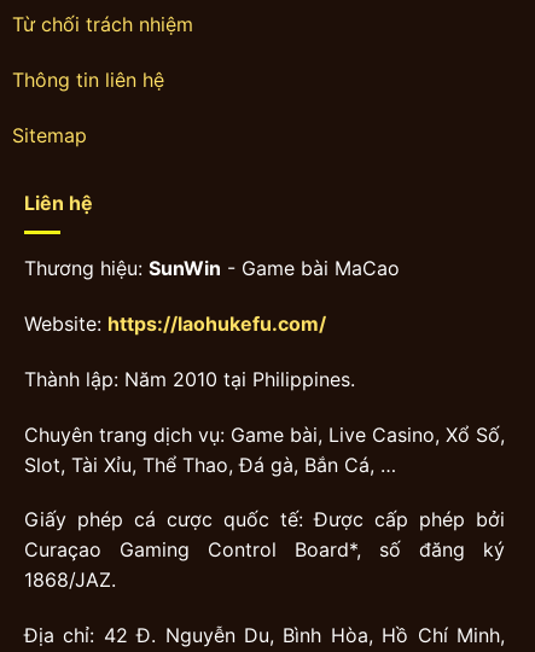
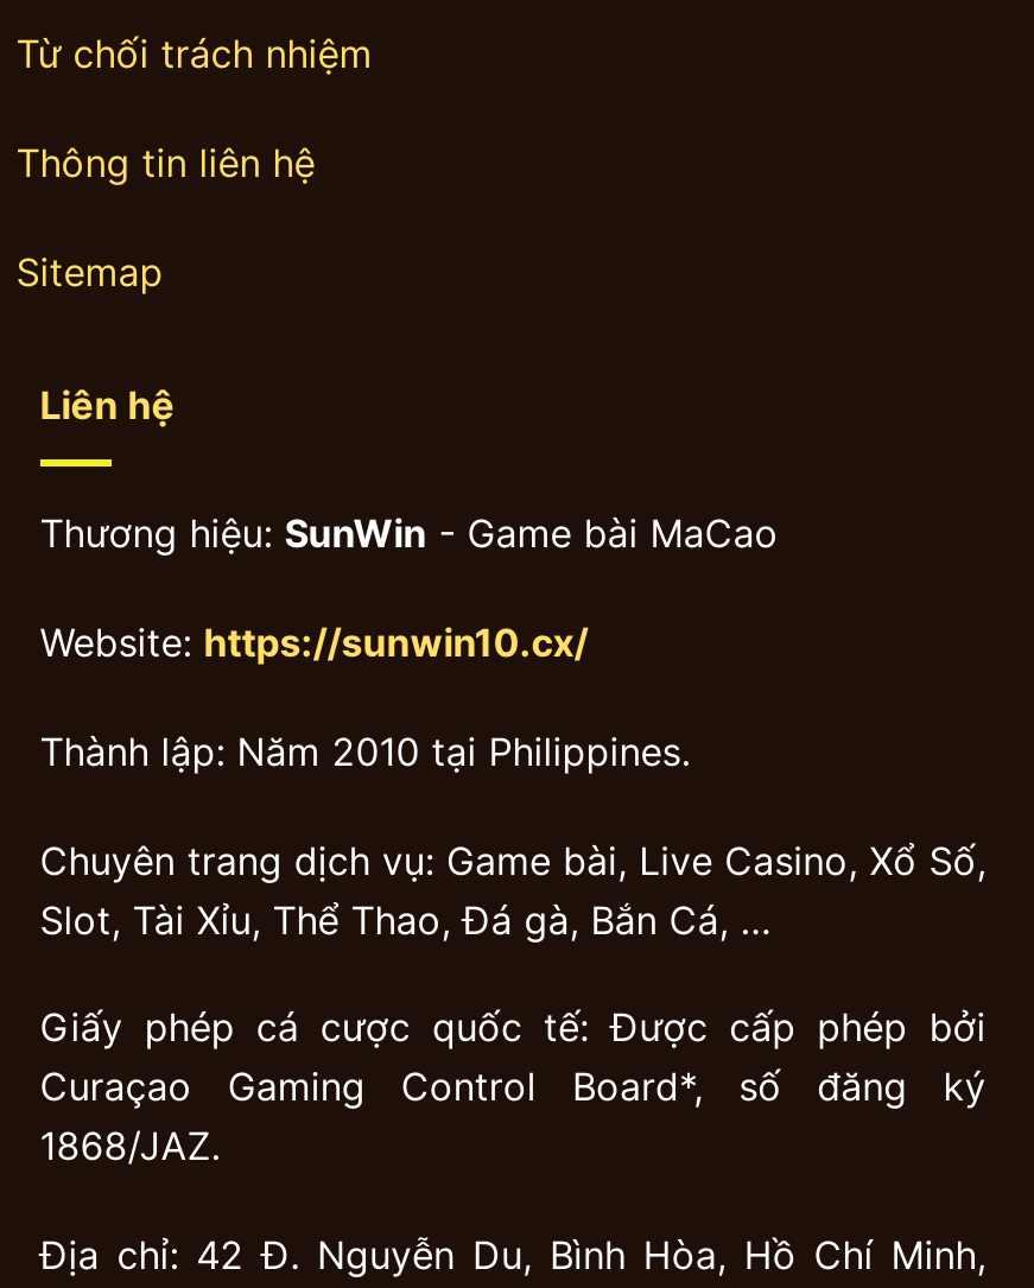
[24,311,326,336] Website: https://laohukefu.com/ -> [40,618,588,666] Website: https://sunwin10.cx/

